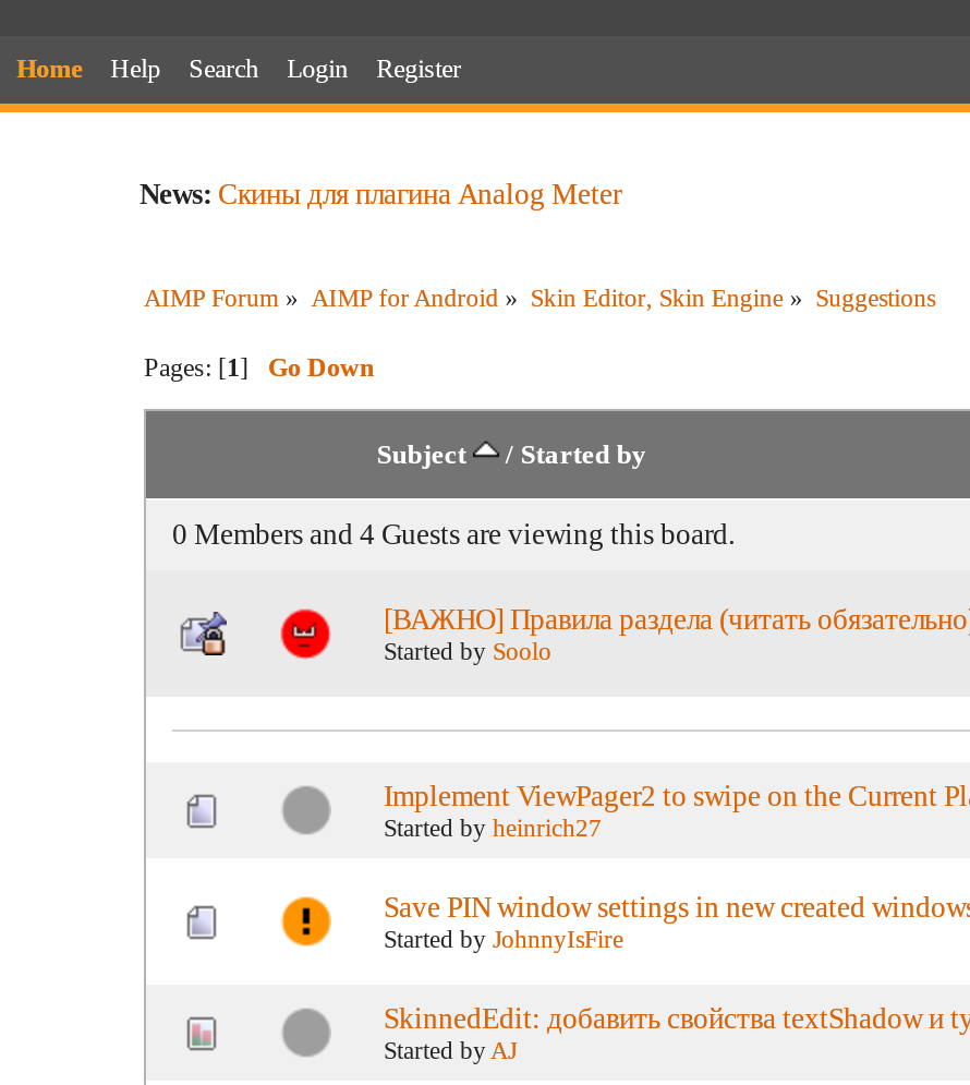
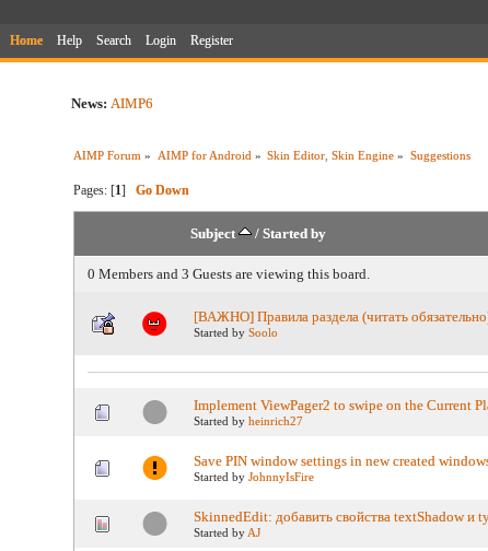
[140,178,621,210] News: Скины для плагина Analog Meter -> [71,95,153,112] News: AIMP6
[172,518,735,551] 0 Members and 4 Guests are viewing this board. -> [88,266,370,282] 0 Members and 3 Guests are viewing this board.

